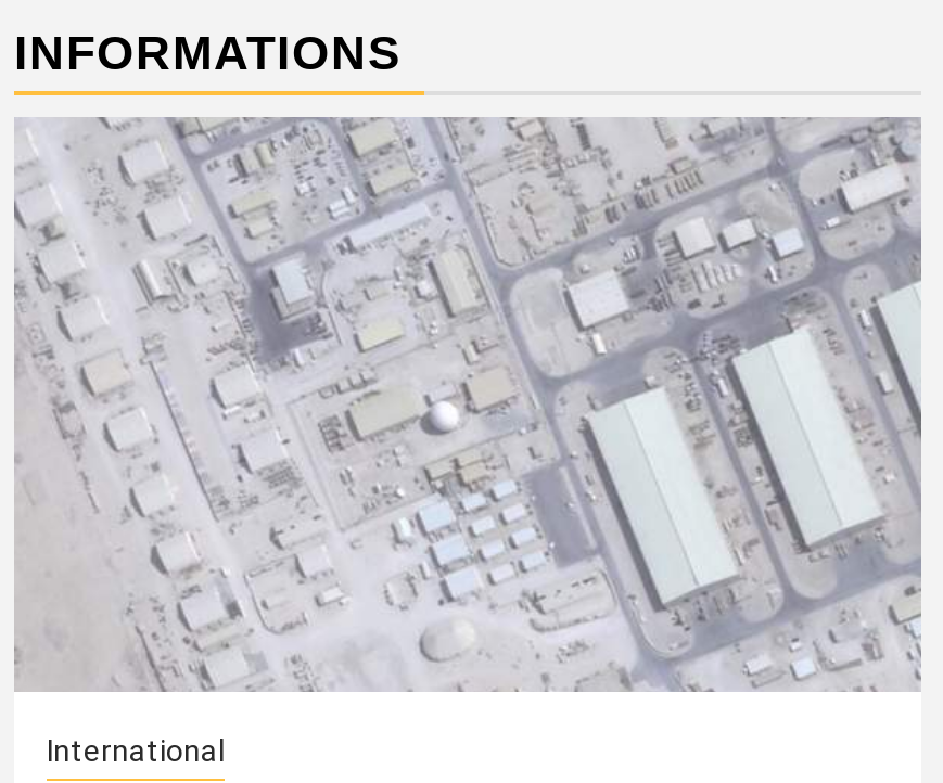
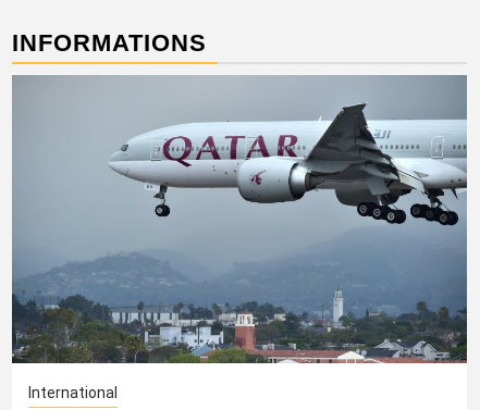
[14,117,921,692] [image] -> [11,75,468,364] [image]

